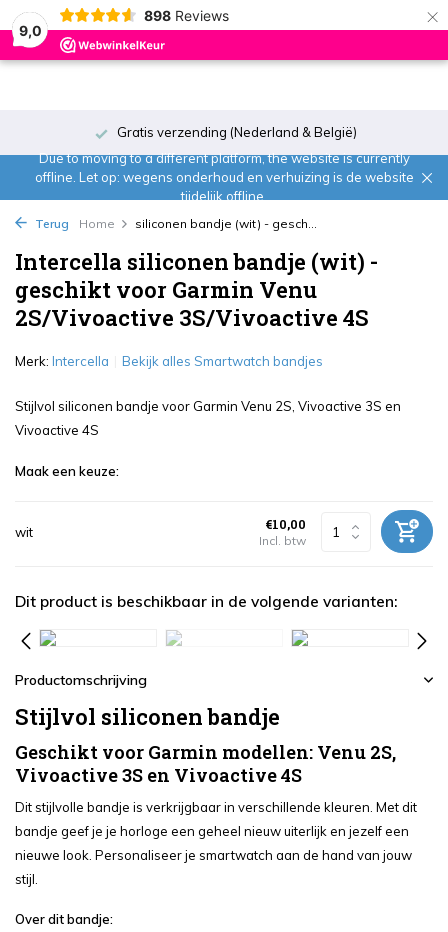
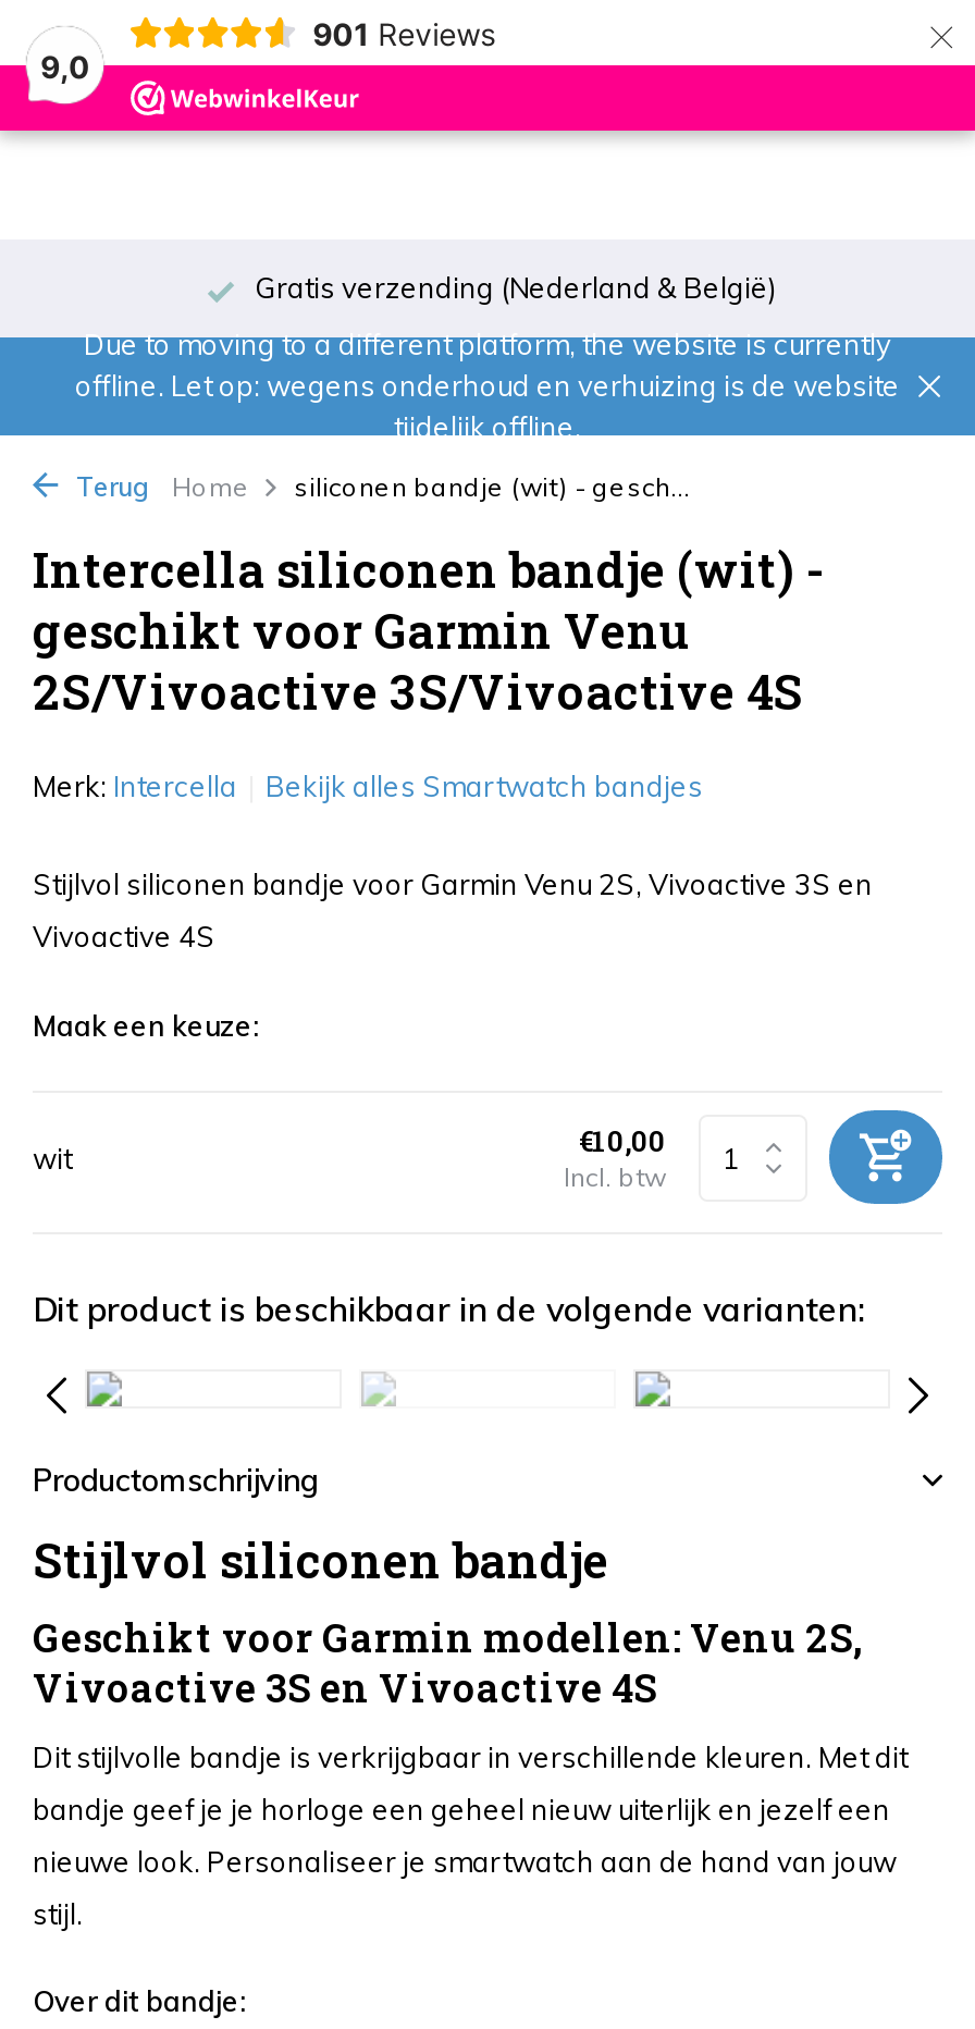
[144,6,229,23] 898 Reviews -> [313,14,495,51] 901 Reviews

